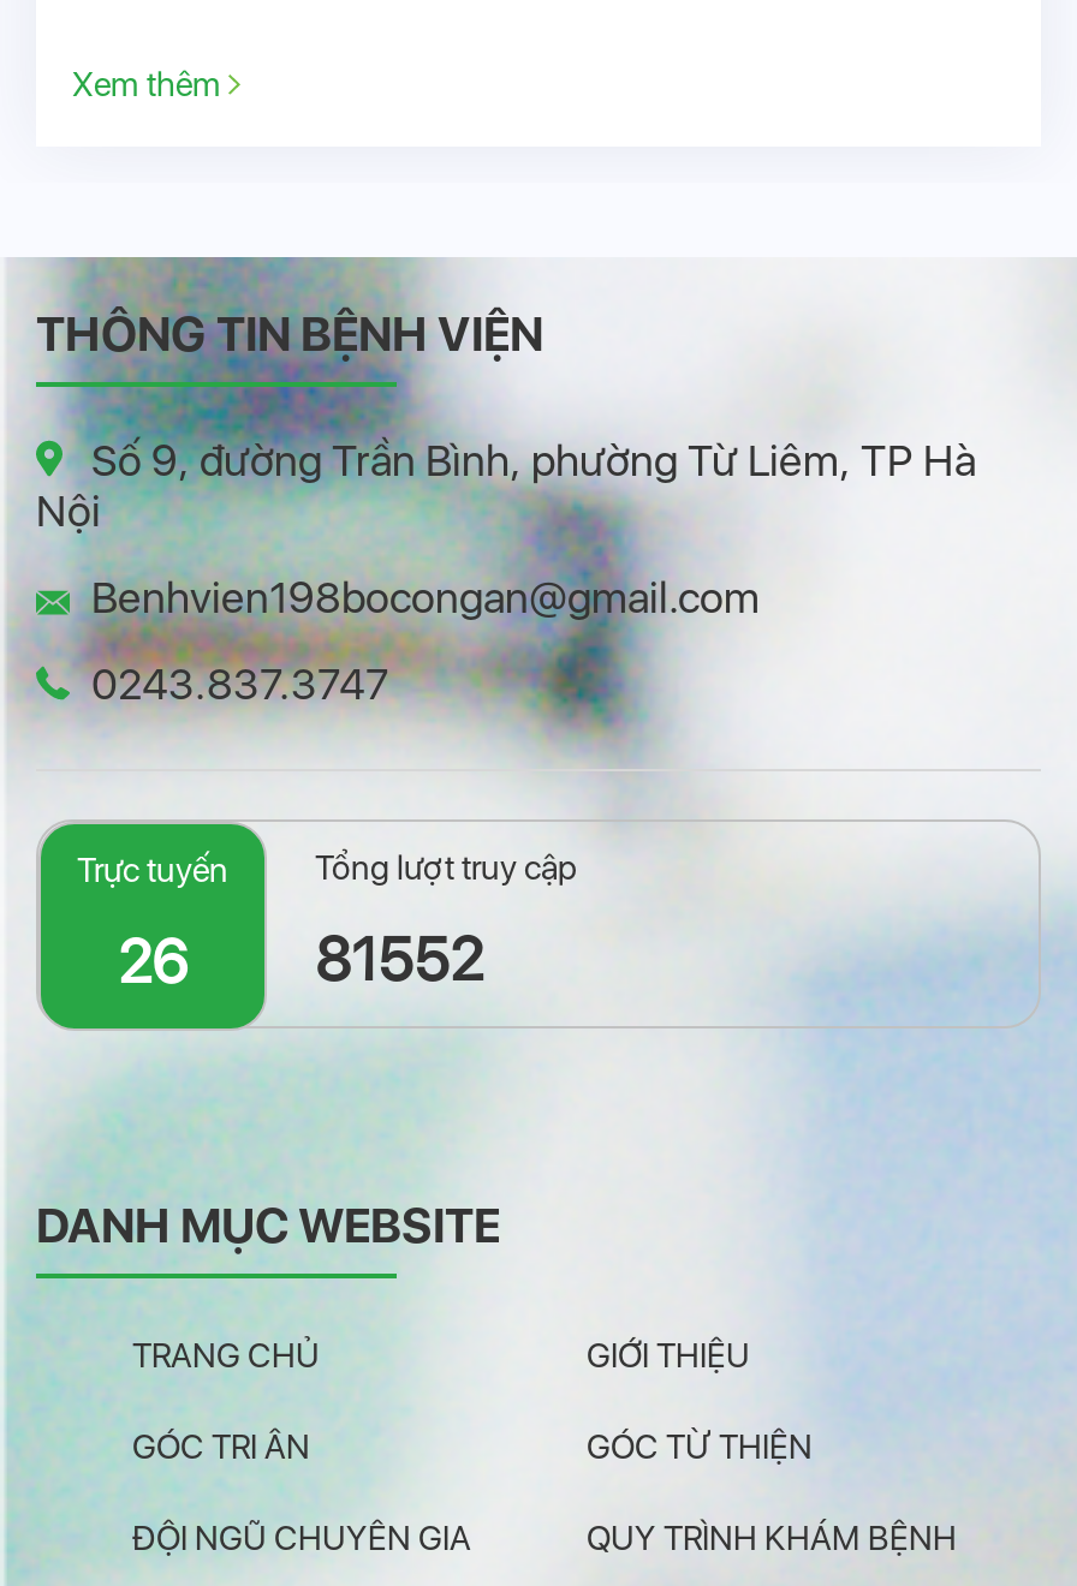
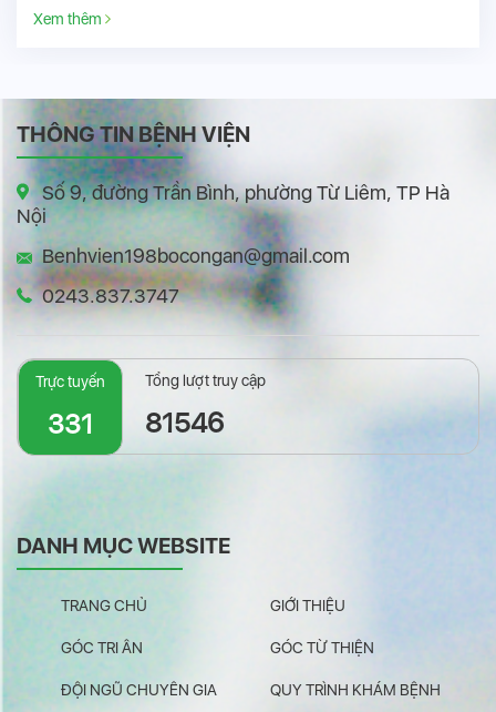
[118,925,188,997] 26 -> [48,407,93,440] 331
[315,923,483,995] 81552 -> [145,406,224,439] 81546

